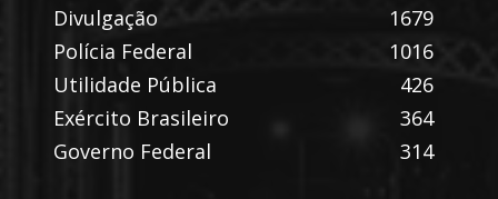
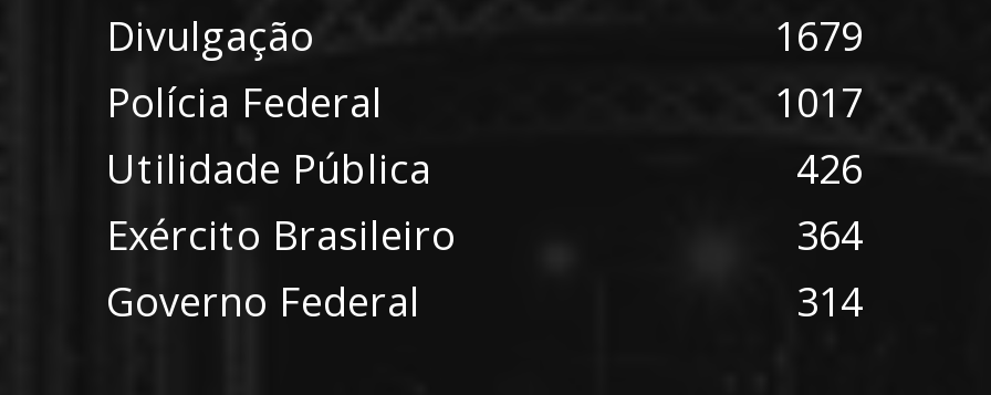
[389,38,434,64] 1016 -> [774,75,863,128] 1017

